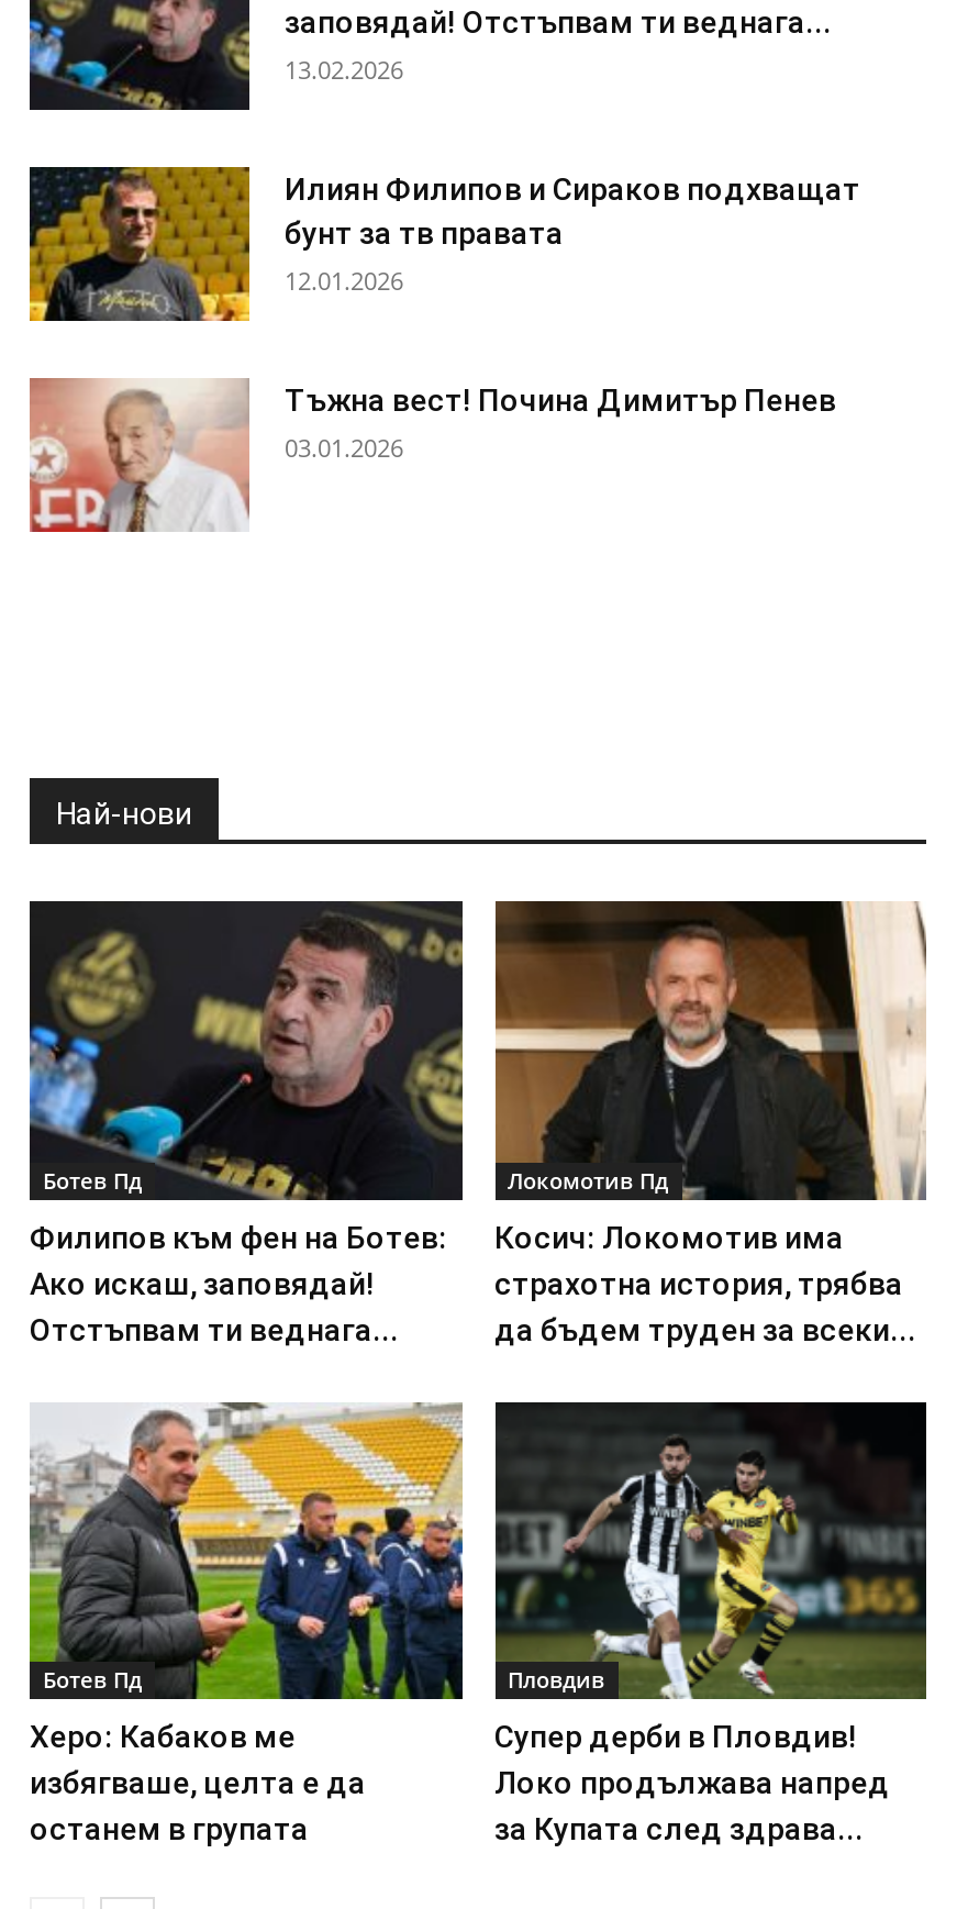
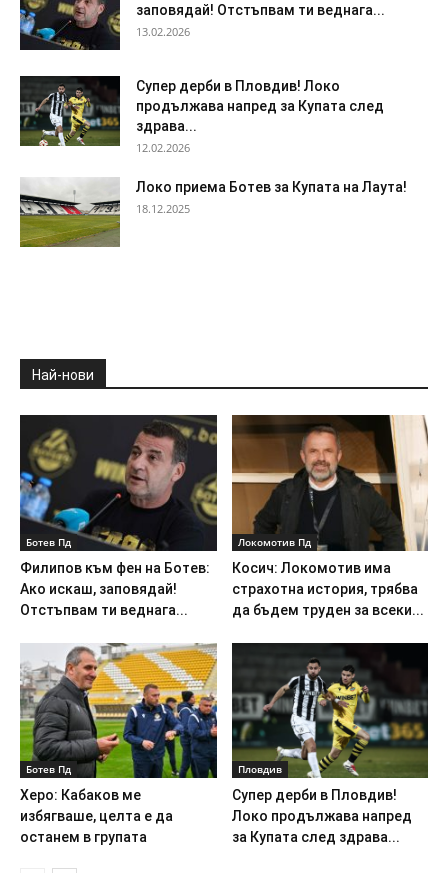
[27,165,860,323] [image] | Илиян Филипов и Сираков подхващат | бунт за тв правата | 12.01.2026 -> [19,75,384,155] [image] | Супер дерби в Пловдив! Локо | продължава напред за Купата след | здрава... | 12.02.2026
[30,378,836,534] [image] | Тъжна вест! Почина Димитър Пенев | 03.01.2026 -> [19,178,407,248] [image] | Локо приема Ботев за Купата на Лаута! | 18.12.2025

